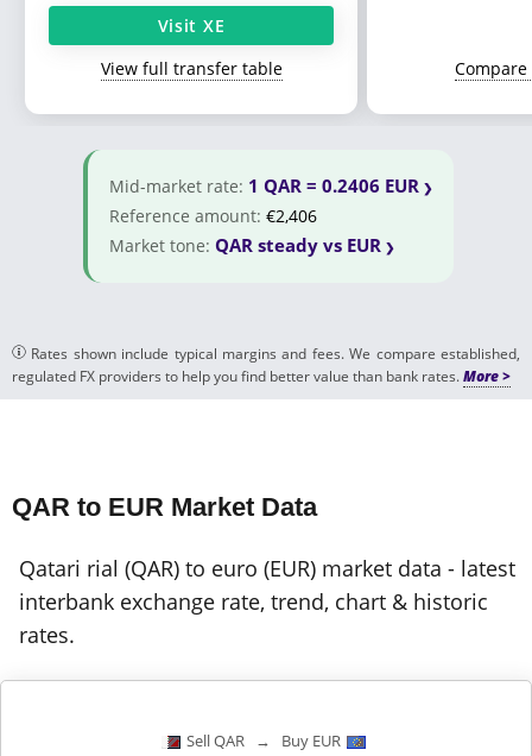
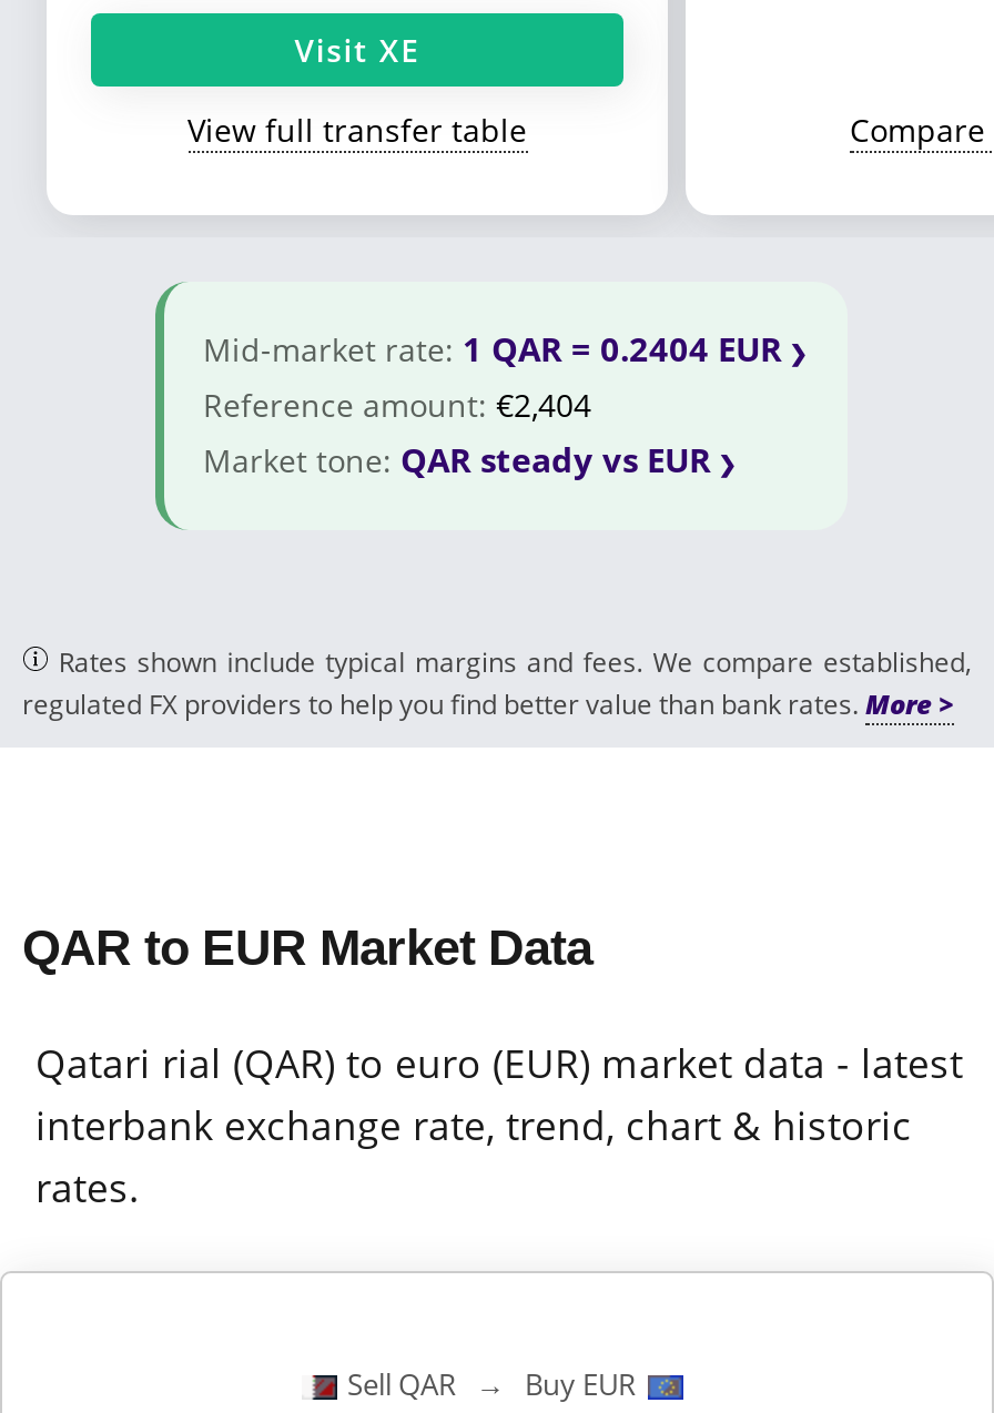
[109,174,419,197] Mid-market rate: 1 QAR = 0.2406 EUR -> [203,326,782,370] Mid-market rate: 1 QAR = 0.2404 EUR
[109,204,316,227] Reference amount: €2,406 -> [203,384,591,426] Reference amount: €2,404

